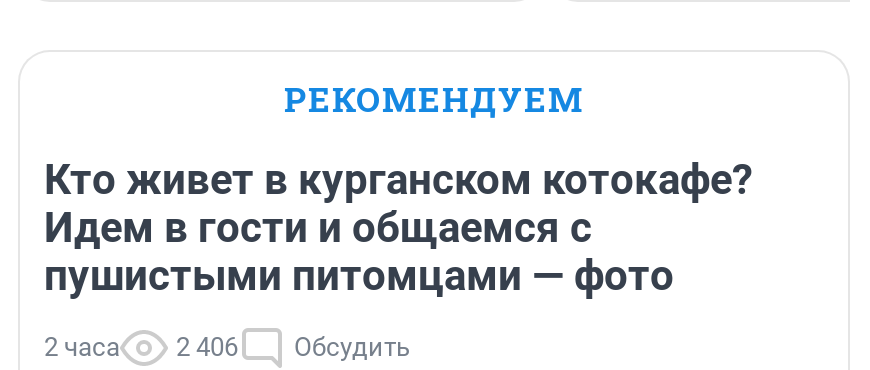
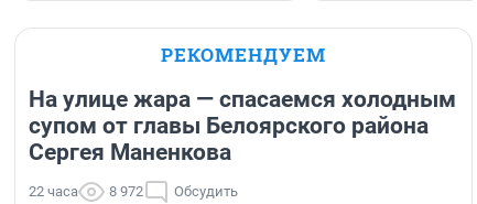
[44,155,752,299] Кто живет в курганском котокафе? | Идем в гости и общаемся с | пушистыми питомцами — фото -> [29,86,456,165] На улице жара — спасаемся холодным | супом от главы Белоярского района | Сергея Маненкова
[44,331,238,361] 2 часа | 2 406 -> [29,183,143,199] 22 часа | 8 972

